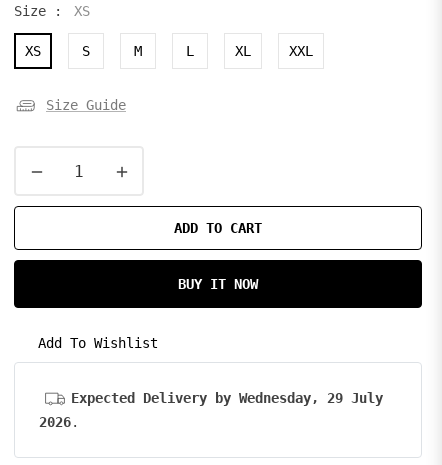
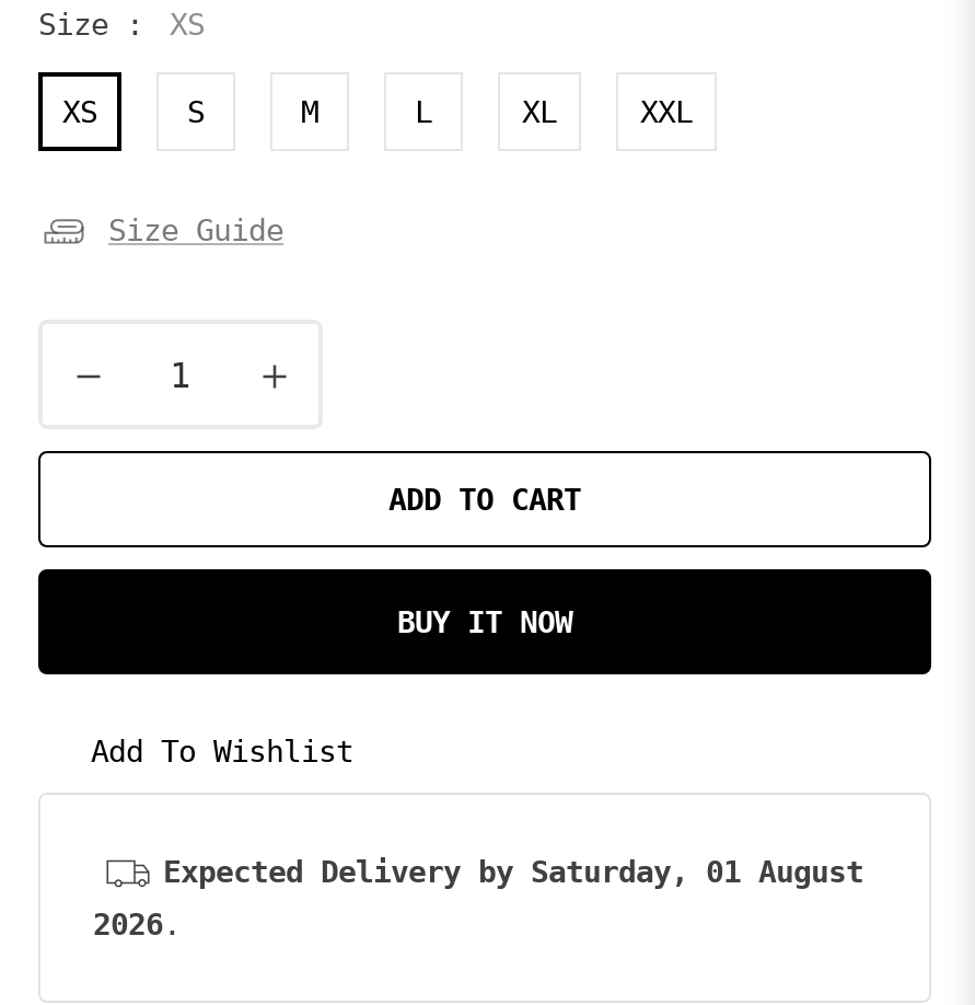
[71,390,383,406] Expected Delivery by Wednesday, 29 July -> [163,855,863,890] Expected Delivery by Saturday, 01 August

